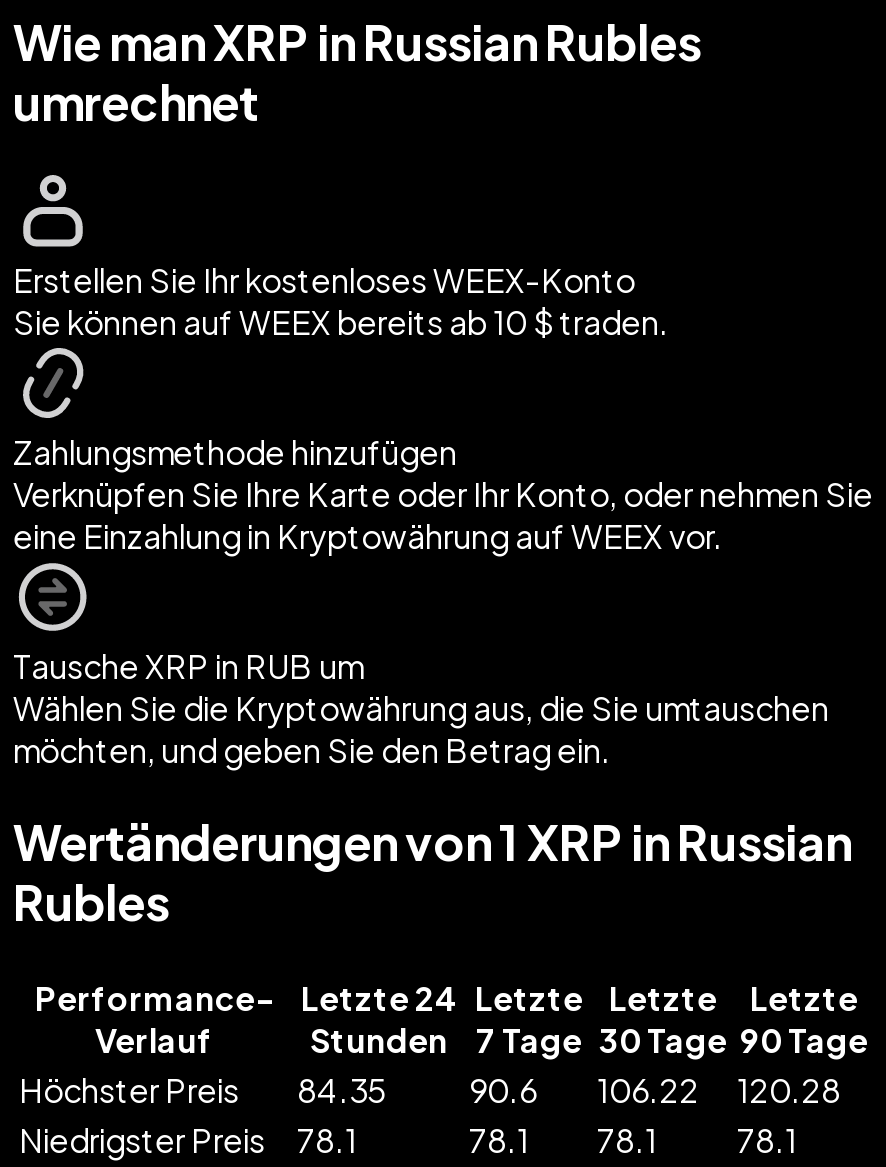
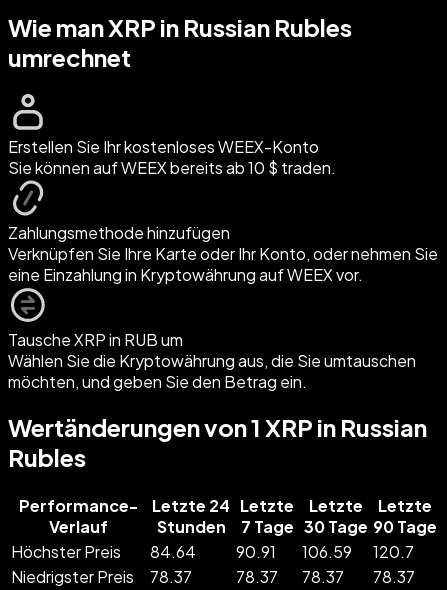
[297,1069,387,1111] 84.35 -> [150,541,196,562] 84.64
[469,1069,537,1111] 90.6 -> [236,541,276,562] 90.91
[597,1069,699,1111] 106.22 -> [302,541,352,562] 106.59
[737,1069,841,1111] 120.28 -> [373,541,414,562] 120.7
[19,1119,357,1161] Niedrigster Preis 78.1 -> [11,566,192,587] Niedrigster Preis 78.37
[469,1119,529,1161] 78.1 -> [236,566,278,587] 78.37
[597,1119,657,1161] 78.1 -> [302,566,344,587] 78.37
[737,1119,797,1161] 78.1 -> [373,566,415,587] 78.37

